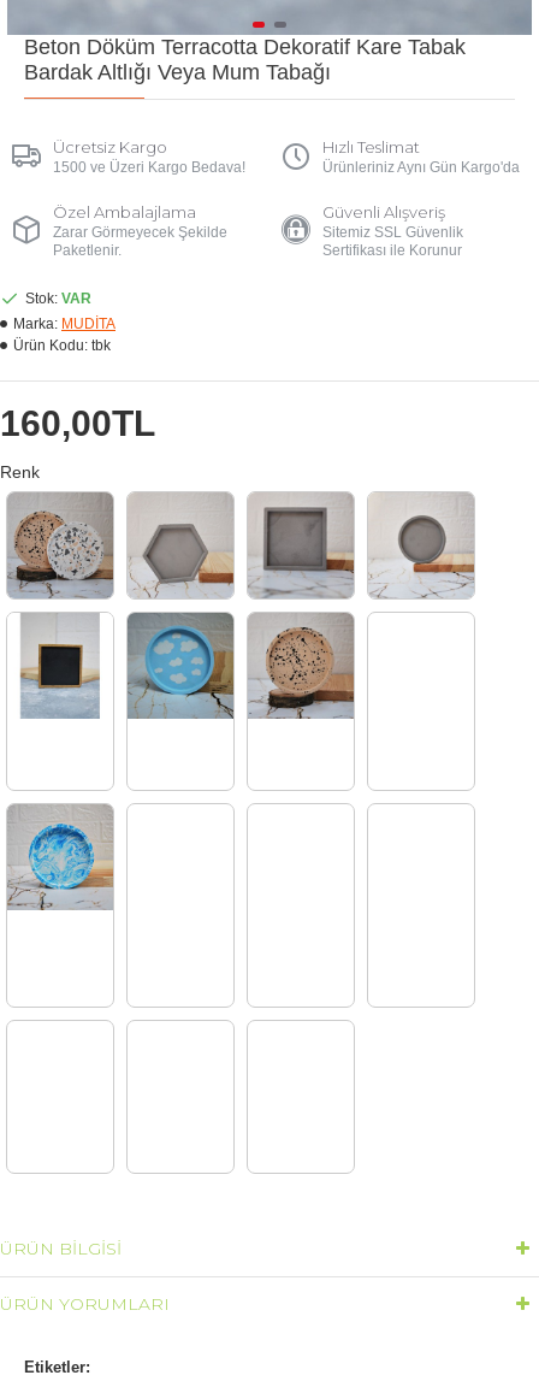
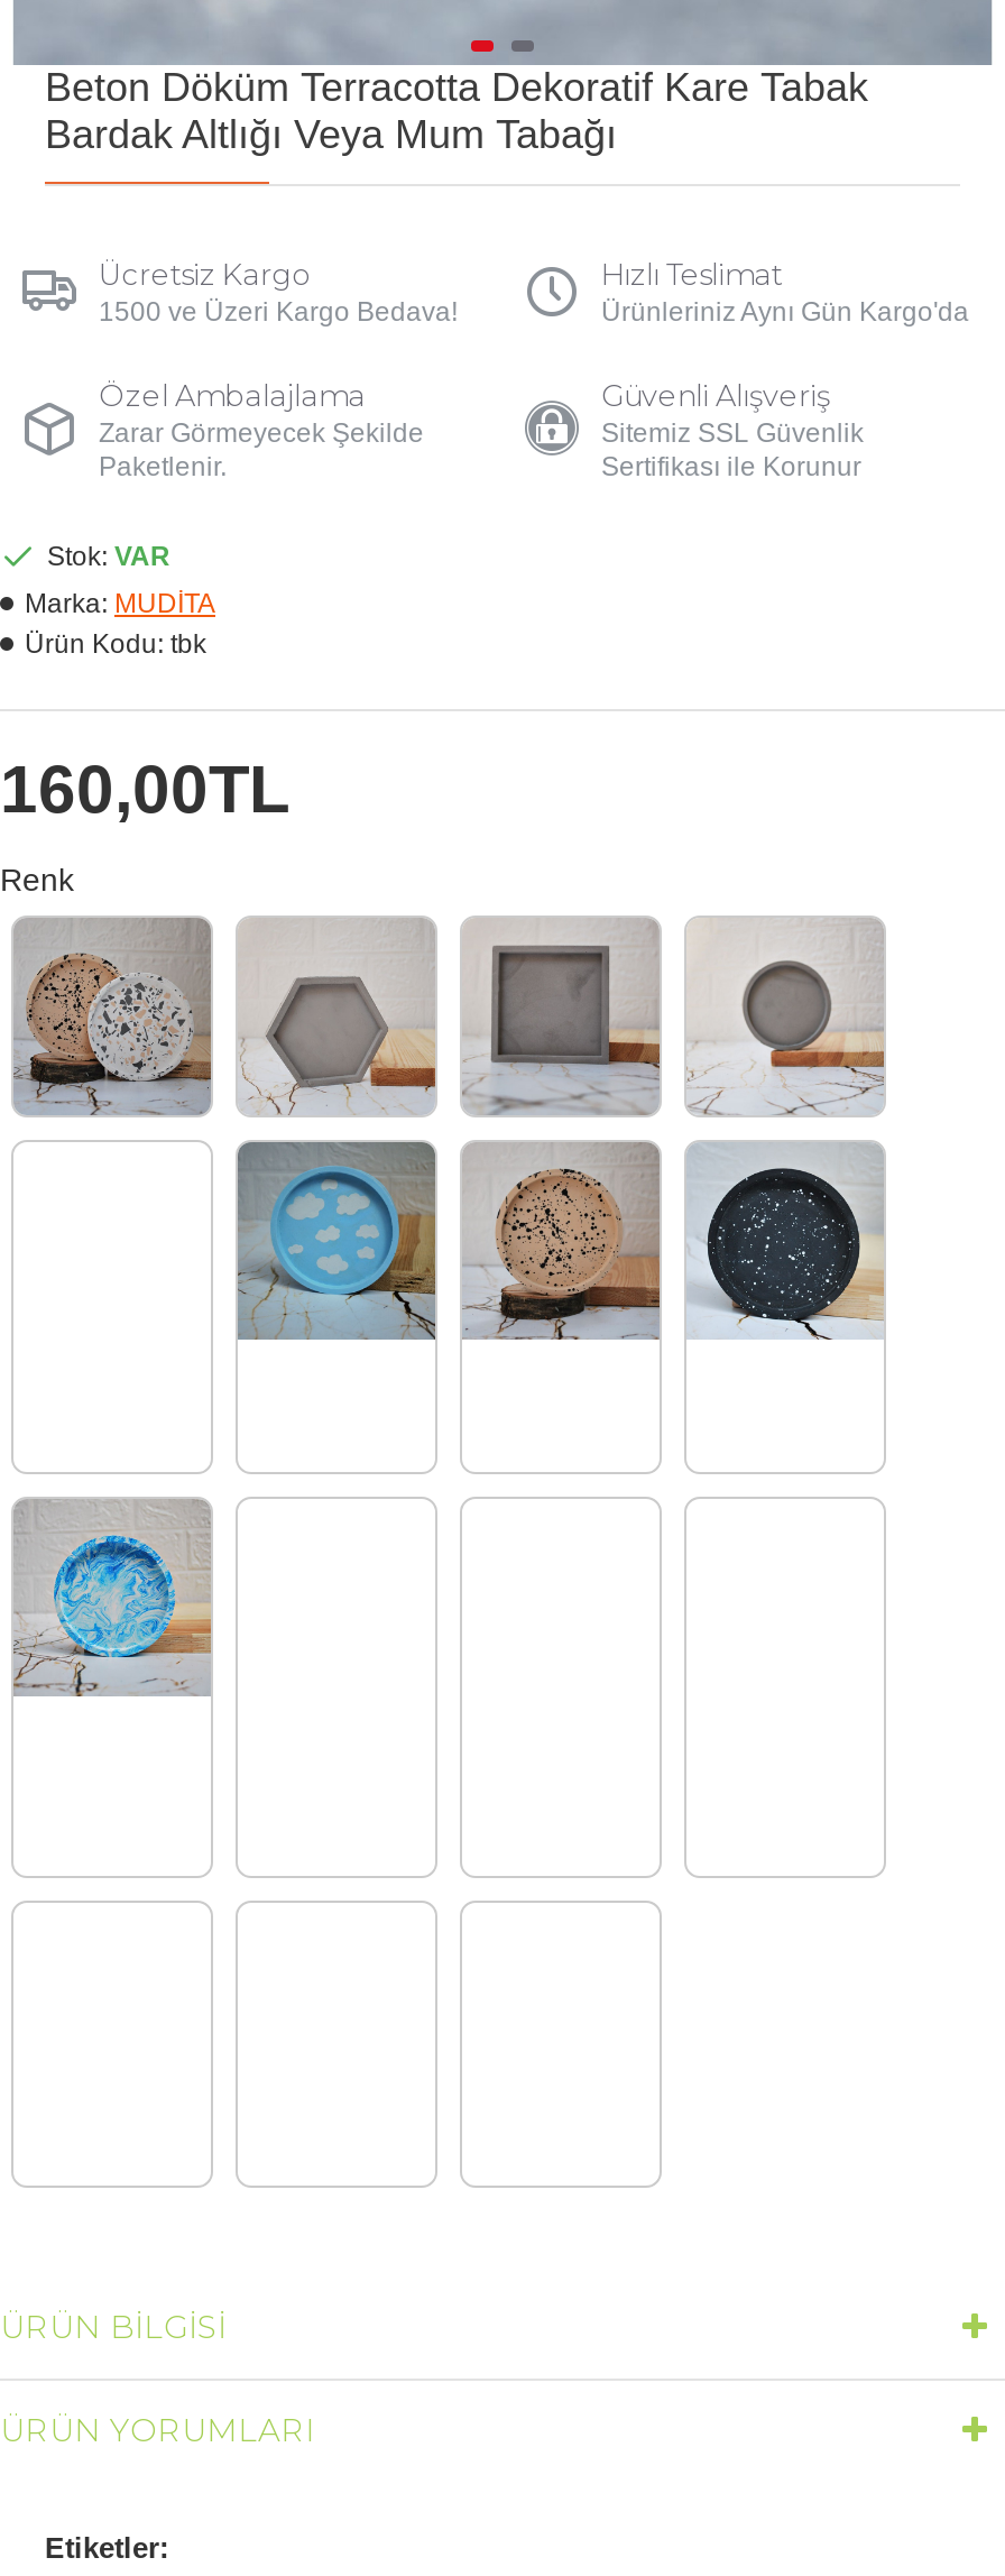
none -> [686,1142,886,1342] [image]
[19,612,101,720] [image] -> none

